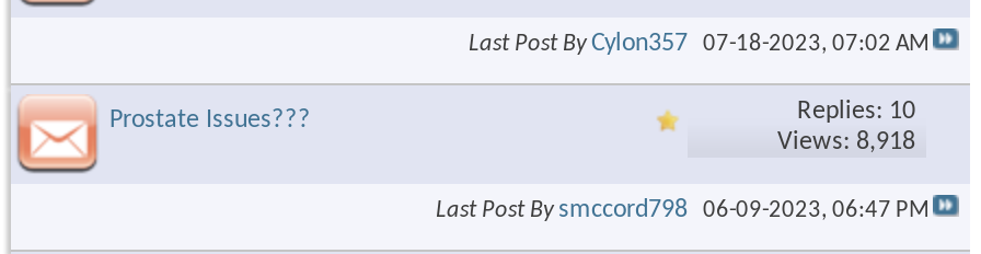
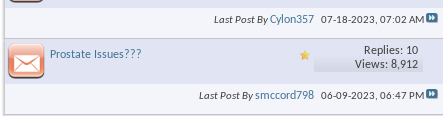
[777,129,915,155] Views: 8,918 -> [355,59,418,71] Views: 8,912

